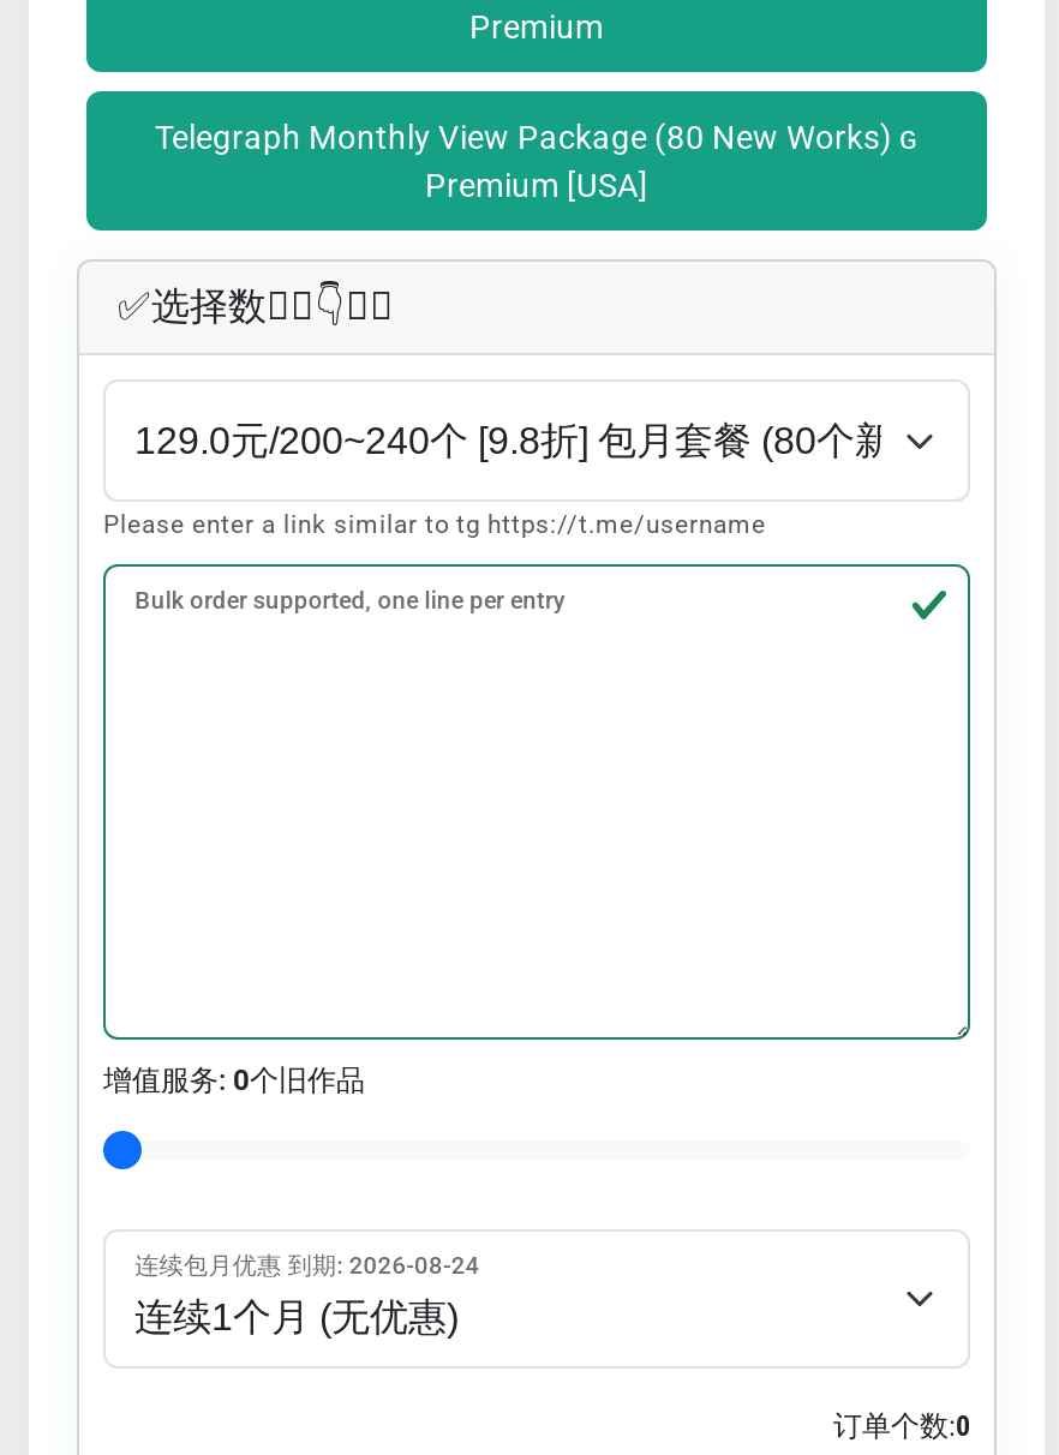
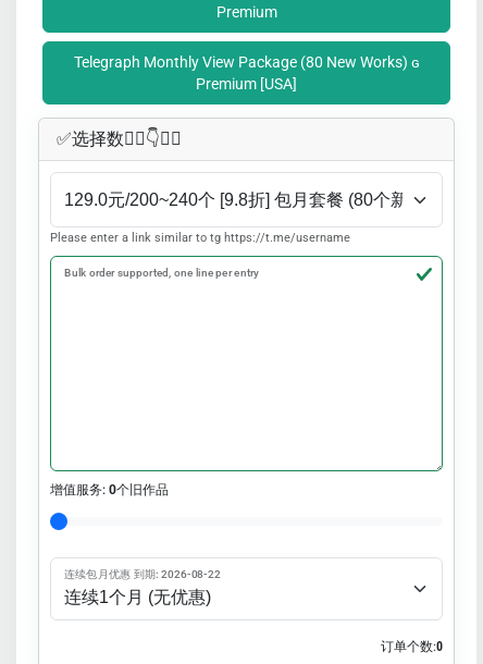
[135,1252,480,1280] 连续包月优惠 到期: 2026-08-24 -> [64,567,221,580] 连续包月优惠 到期: 2026-08-22

